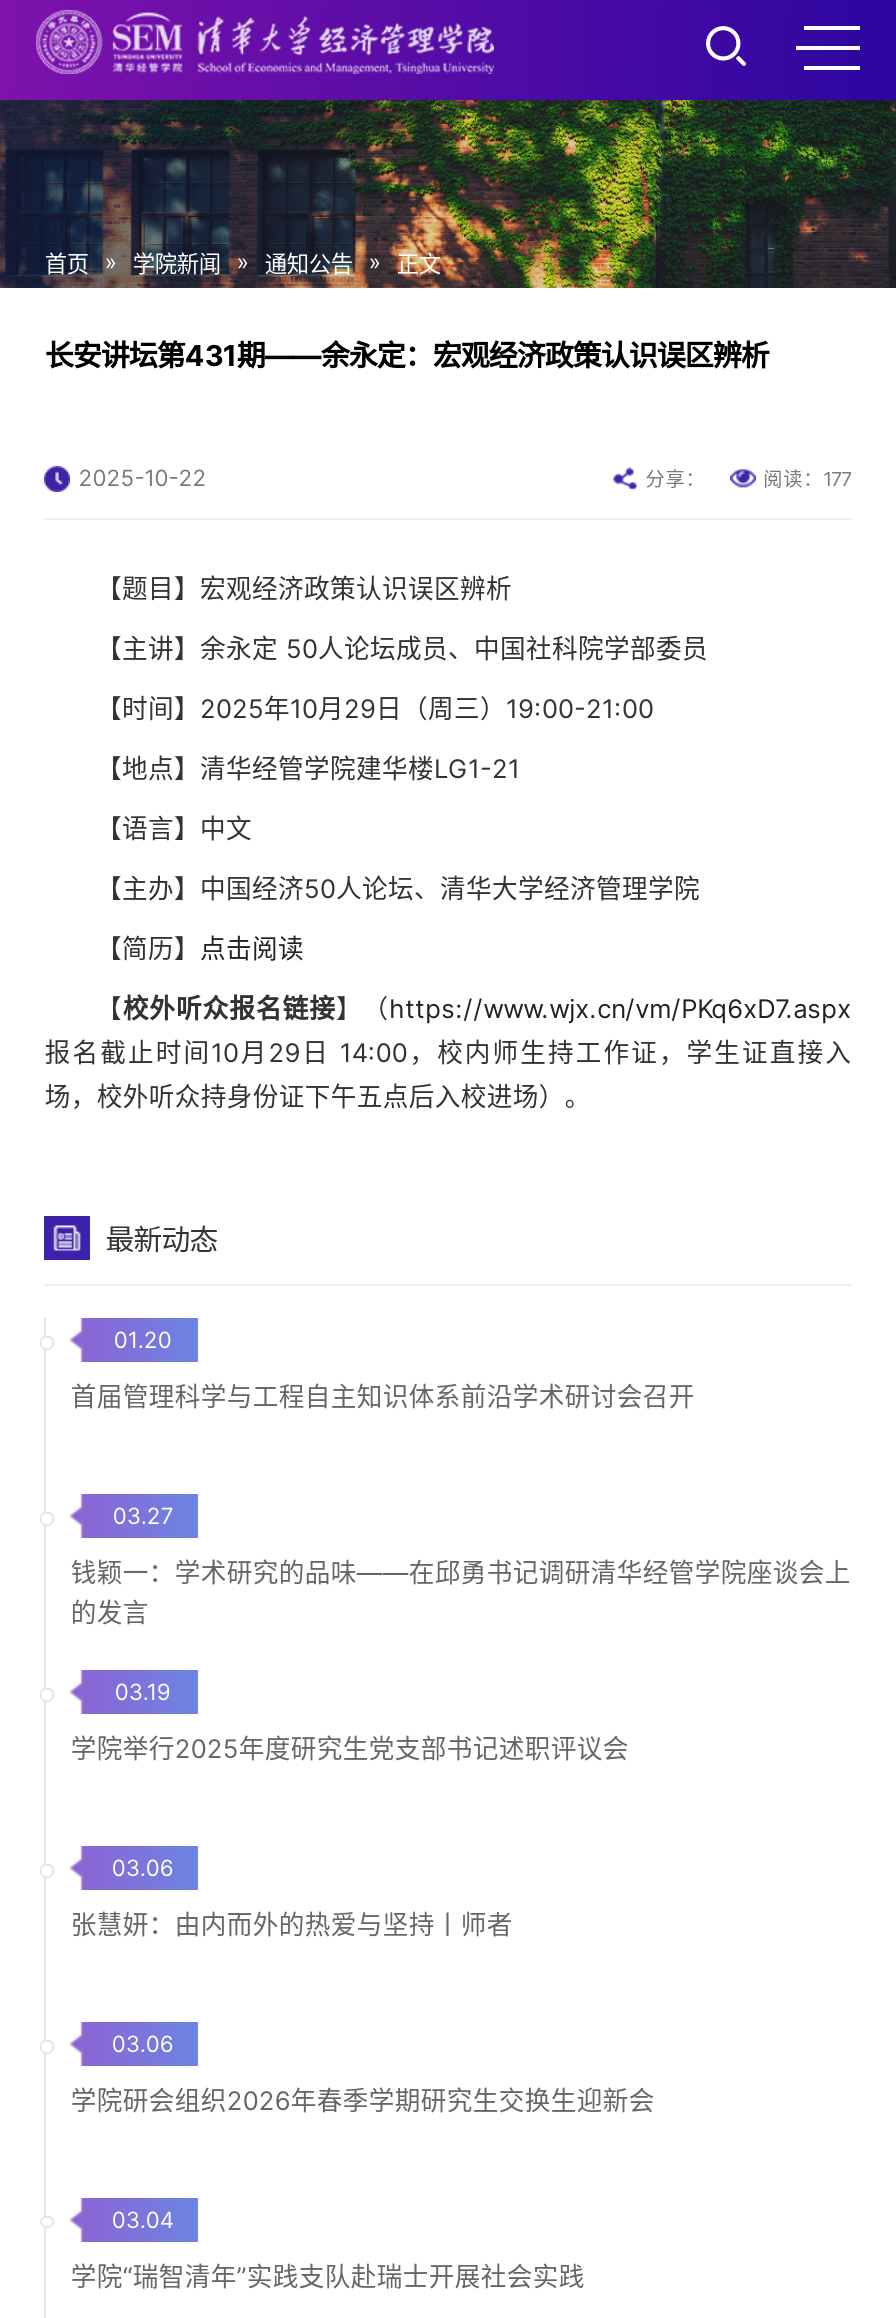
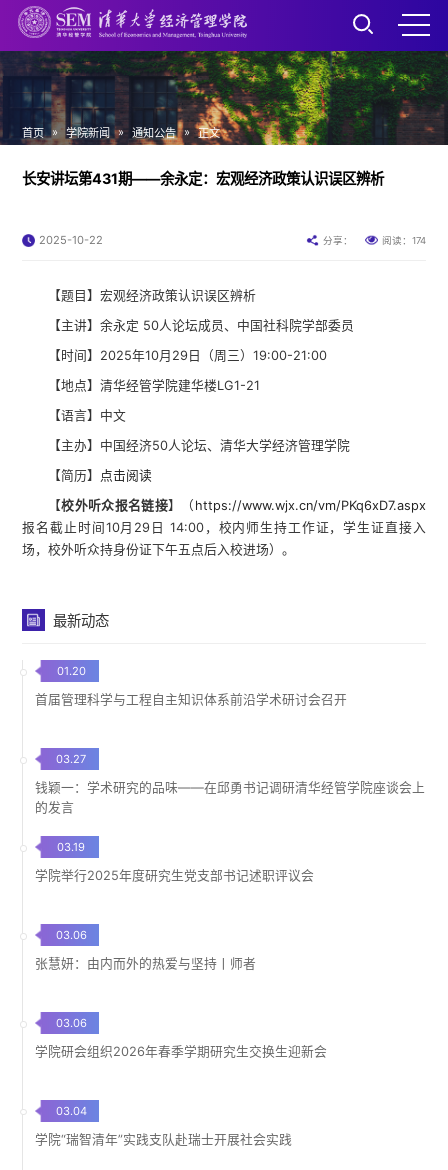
[763,468,851,491] 阅读：177 -> [382,235,426,246] 阅读：174

